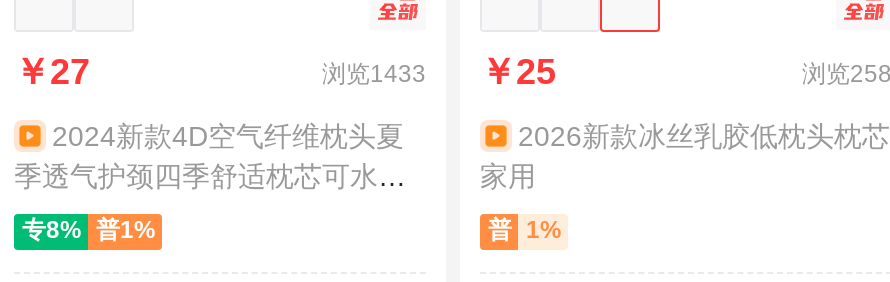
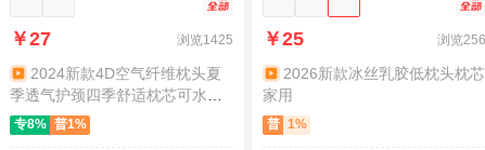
[322,52,556,92] 浏览1433 ￥25 -> [177,28,304,50] 浏览1425 ￥25
[802,59,890,87] 浏览258 -> [437,32,485,47] 浏览256

